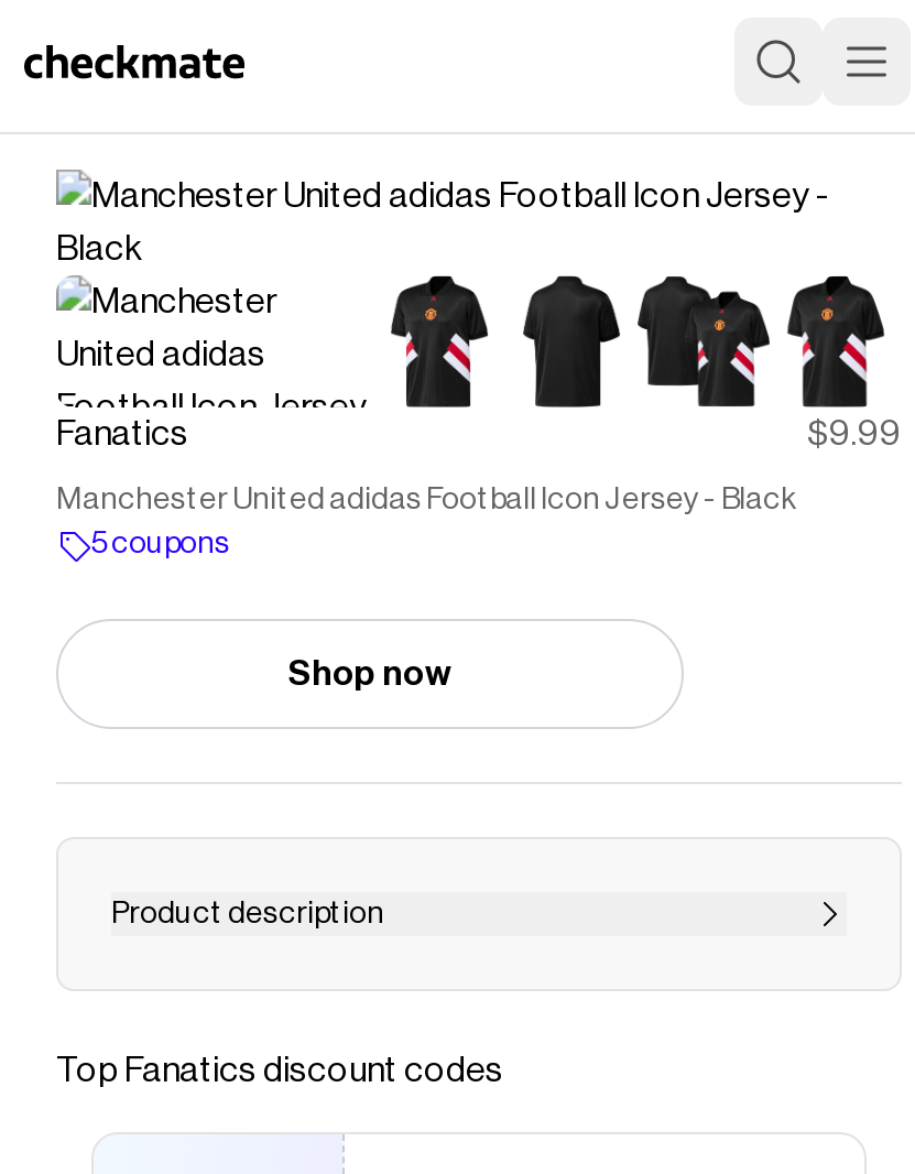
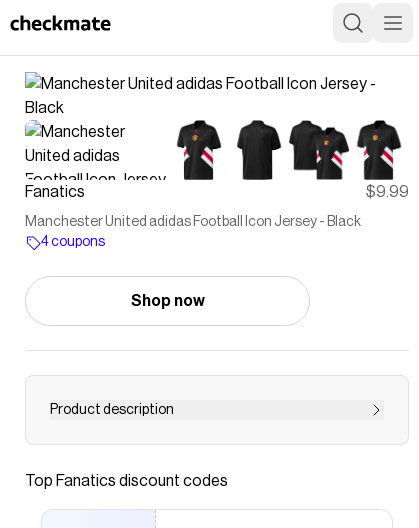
[91,529,230,559] 5 coupons -> [41,235,105,249] 4 coupons

